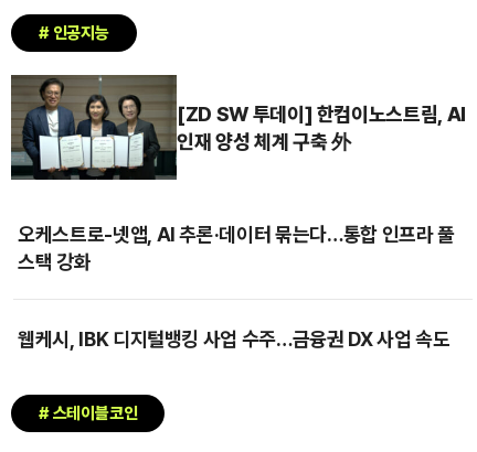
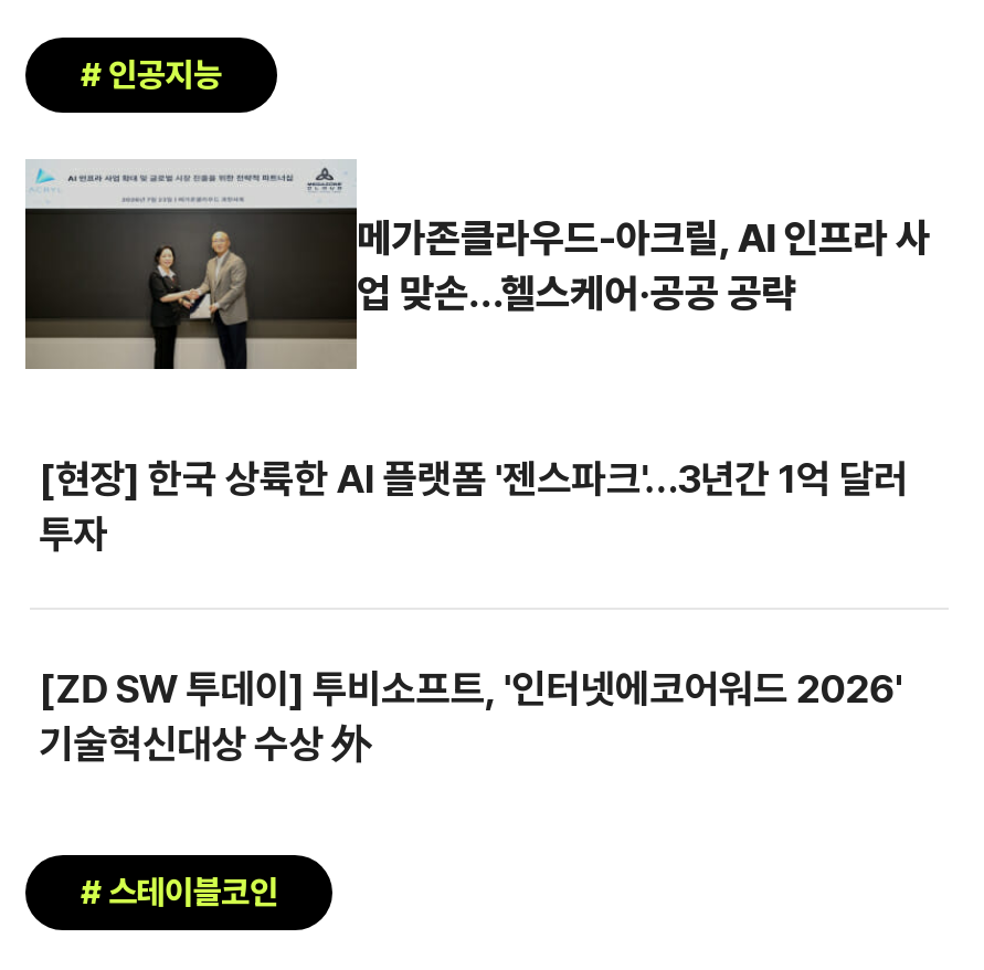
[11,74,466,180] [image] | [ZD SW 투데이] 한컴이노스트림, AI | 인재 양성 체계 구축 外 -> [28,159,930,369] [image] | 메가존클라우드-아크릴, AI 인프라 사 | 업 맞손…헬스케어·공공 공략
[18,223,455,274] 오케스트로-넷앱, AI 추론·데이터 묶는다…통합 인프라 풀 | 스택 강화 -> [39,456,908,557] [현장] 한국 상륙한 AI 플랫폼 '젠스파크'…3년간 1억 달러 | 투자
[18,328,450,351] 웹케시, IBK 디지털뱅킹 사업 수주…금융권 DX 사업 속도 -> [39,666,902,767] [ZD SW 투데이] 투비소프트, '인터넷에코어워드 2026' | 기술혁신대상 수상 外

